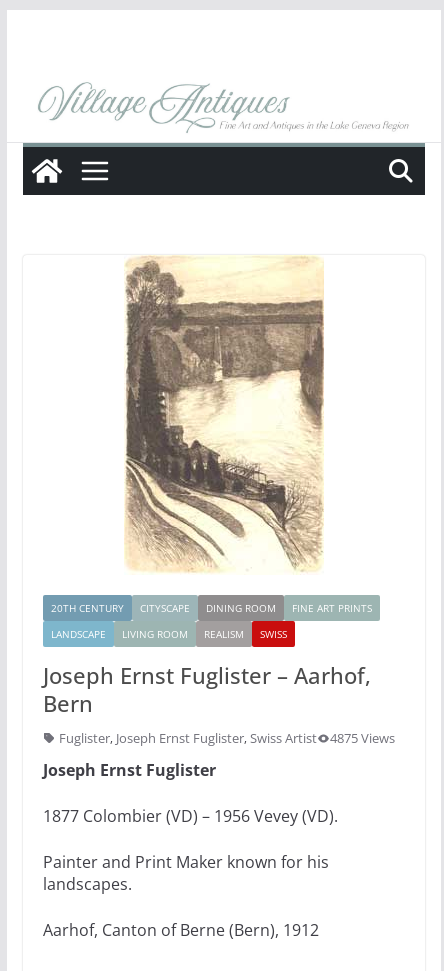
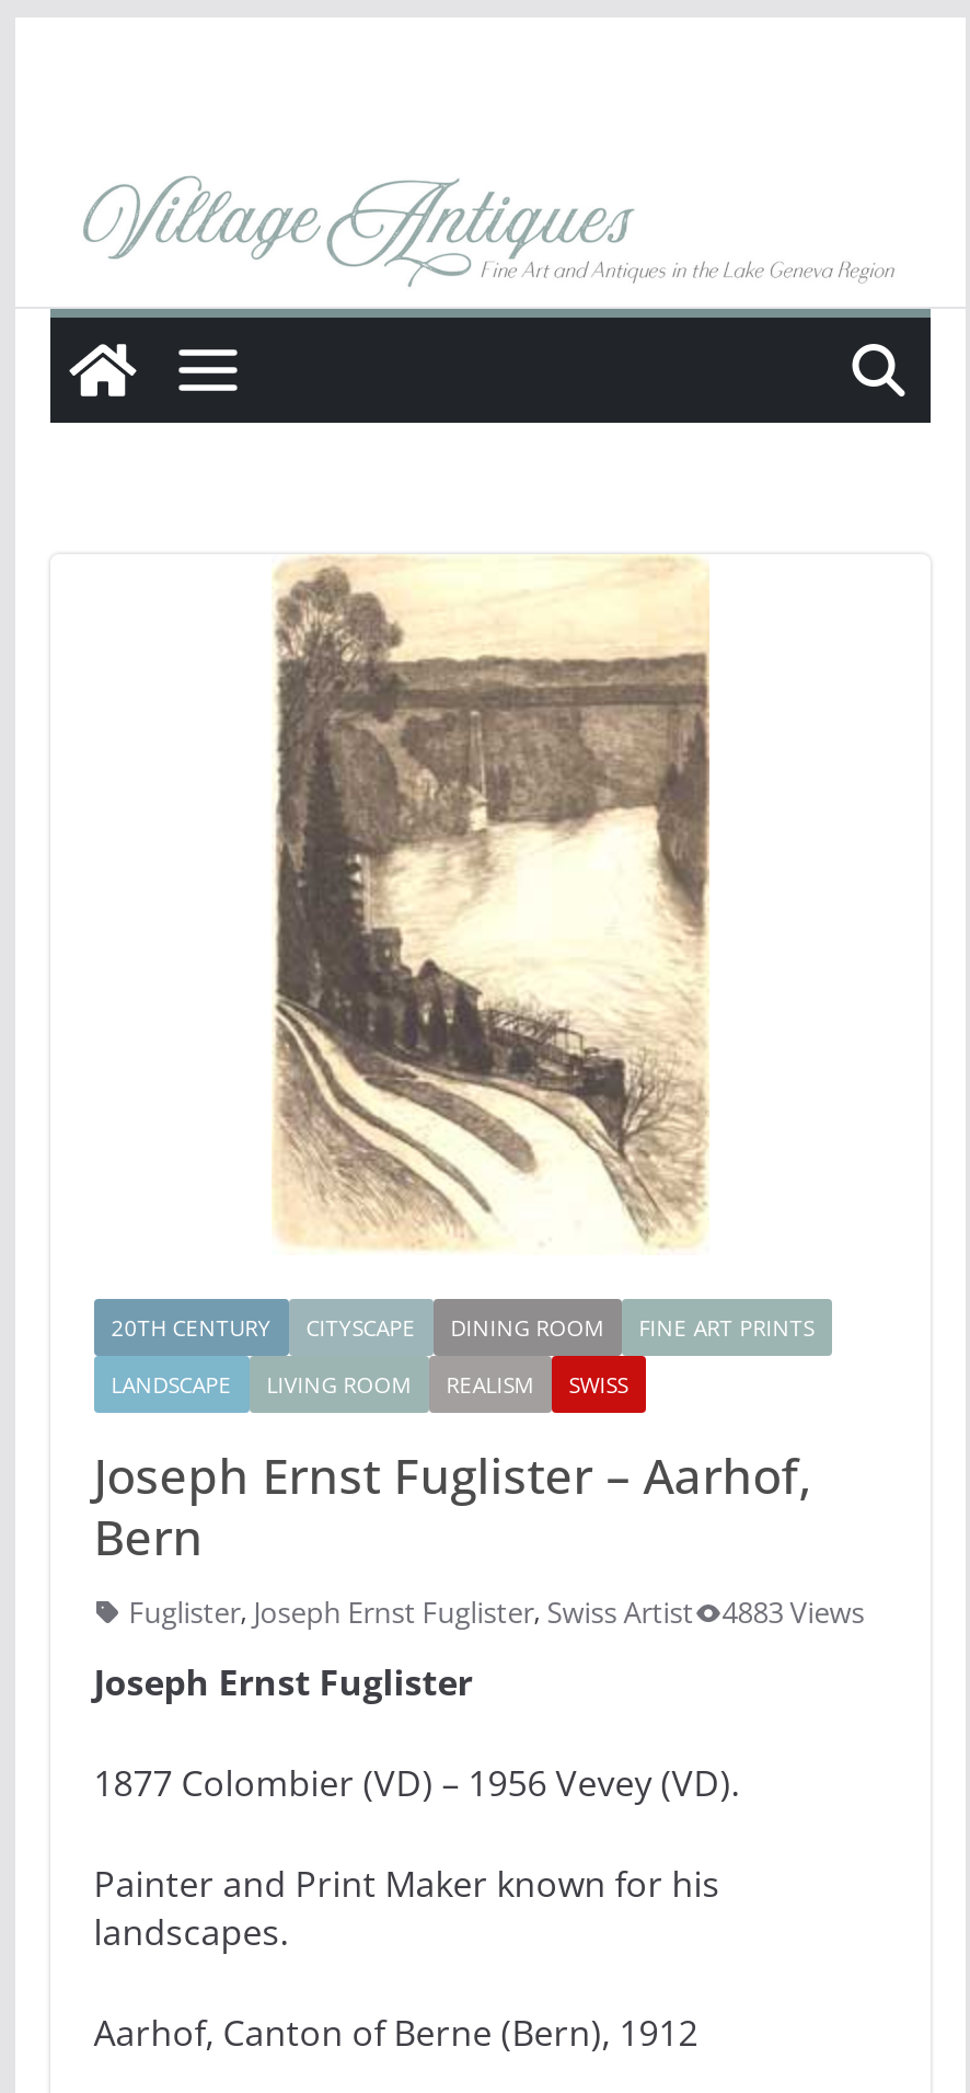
[59,729,395,747] Fuglister, Joseph Ernst Fuglister, Swiss Artist 4875 Views -> [129,1594,864,1633] Fuglister, Joseph Ernst Fuglister, Swiss Artist 4883 Views

